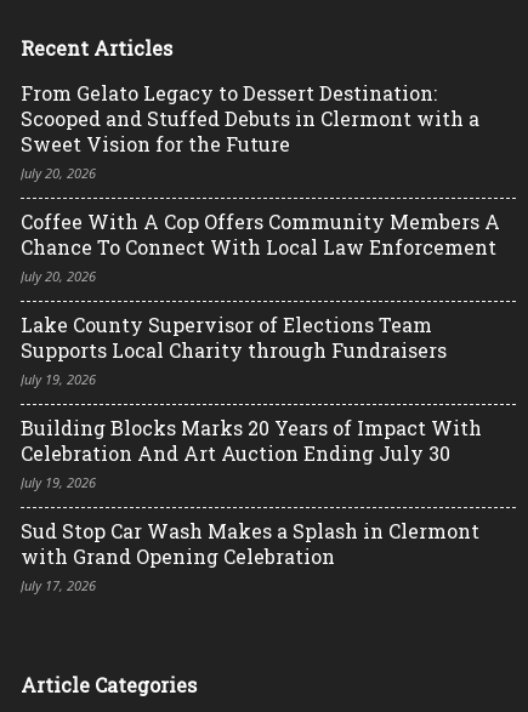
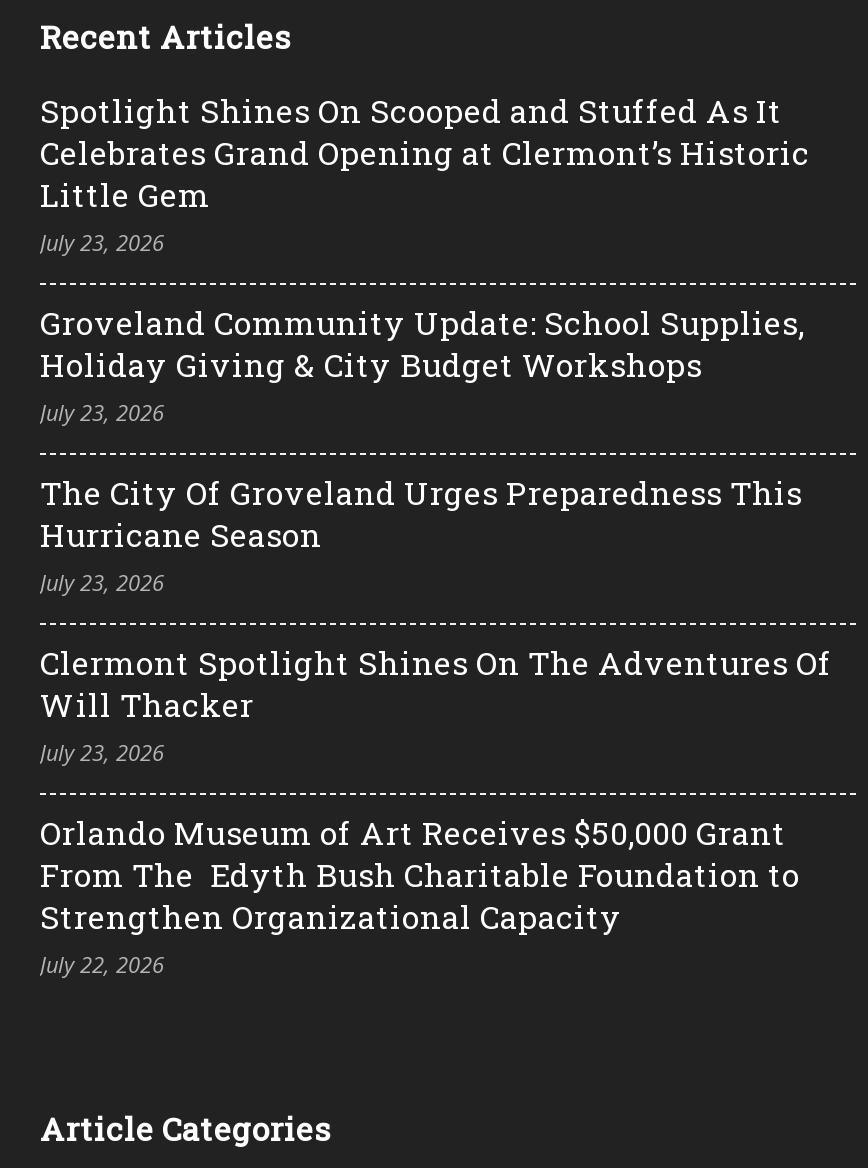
[21,80,479,182] From Gelato Legacy to Dessert Destination: | Scooped and Stuffed Debuts in Clermont with a | Sweet Vision for the Future | July 20, 2026 -> [40,89,810,257] Spotlight Shines On Scooped and Stuffed As It | Celebrates Grand Opening at Clermont’s Historic | Little Gem | July 23, 2026
[21,209,500,285] Coffee With A Cop Offers Community Members A | Chance To Connect With Local Law Enforcement | July 20, 2026 -> [40,301,804,427] Groveland Community Update: School Supplies, | Holiday Giving & City Budget Workshops | July 23, 2026
[21,312,447,388] Lake County Supervisor of Elections Team | Supports Local Charity through Fundraisers | July 19, 2026 -> [40,471,802,597] The City Of Groveland Urges Preparedness This | Hurricane Season | July 23, 2026
[21,415,482,491] Building Blocks Marks 20 Years of Impact With | Celebration And Art Auction Ending July 30 | July 19, 2026 -> [40,641,832,767] Clermont Spotlight Shines On The Adventures Of | Will Thacker | July 23, 2026
[21,518,479,595] Sud Stop Car Wash Makes a Splash in Clermont | with Grand Opening Celebration | July 17, 2026 -> [40,811,800,979] Orlando Museum of Art Receives $50,000 Grant | From The Edyth Bush Charitable Foundation to | Strengthen Organizational Capacity | July 22, 2026

